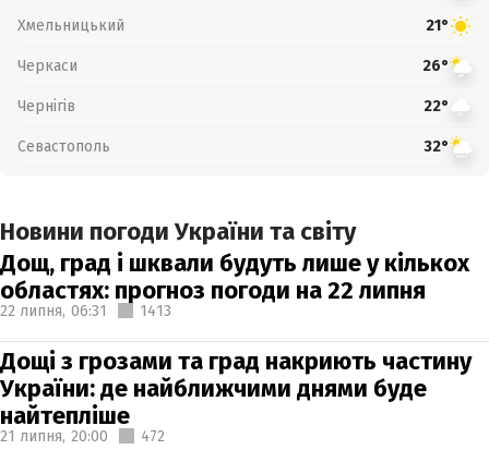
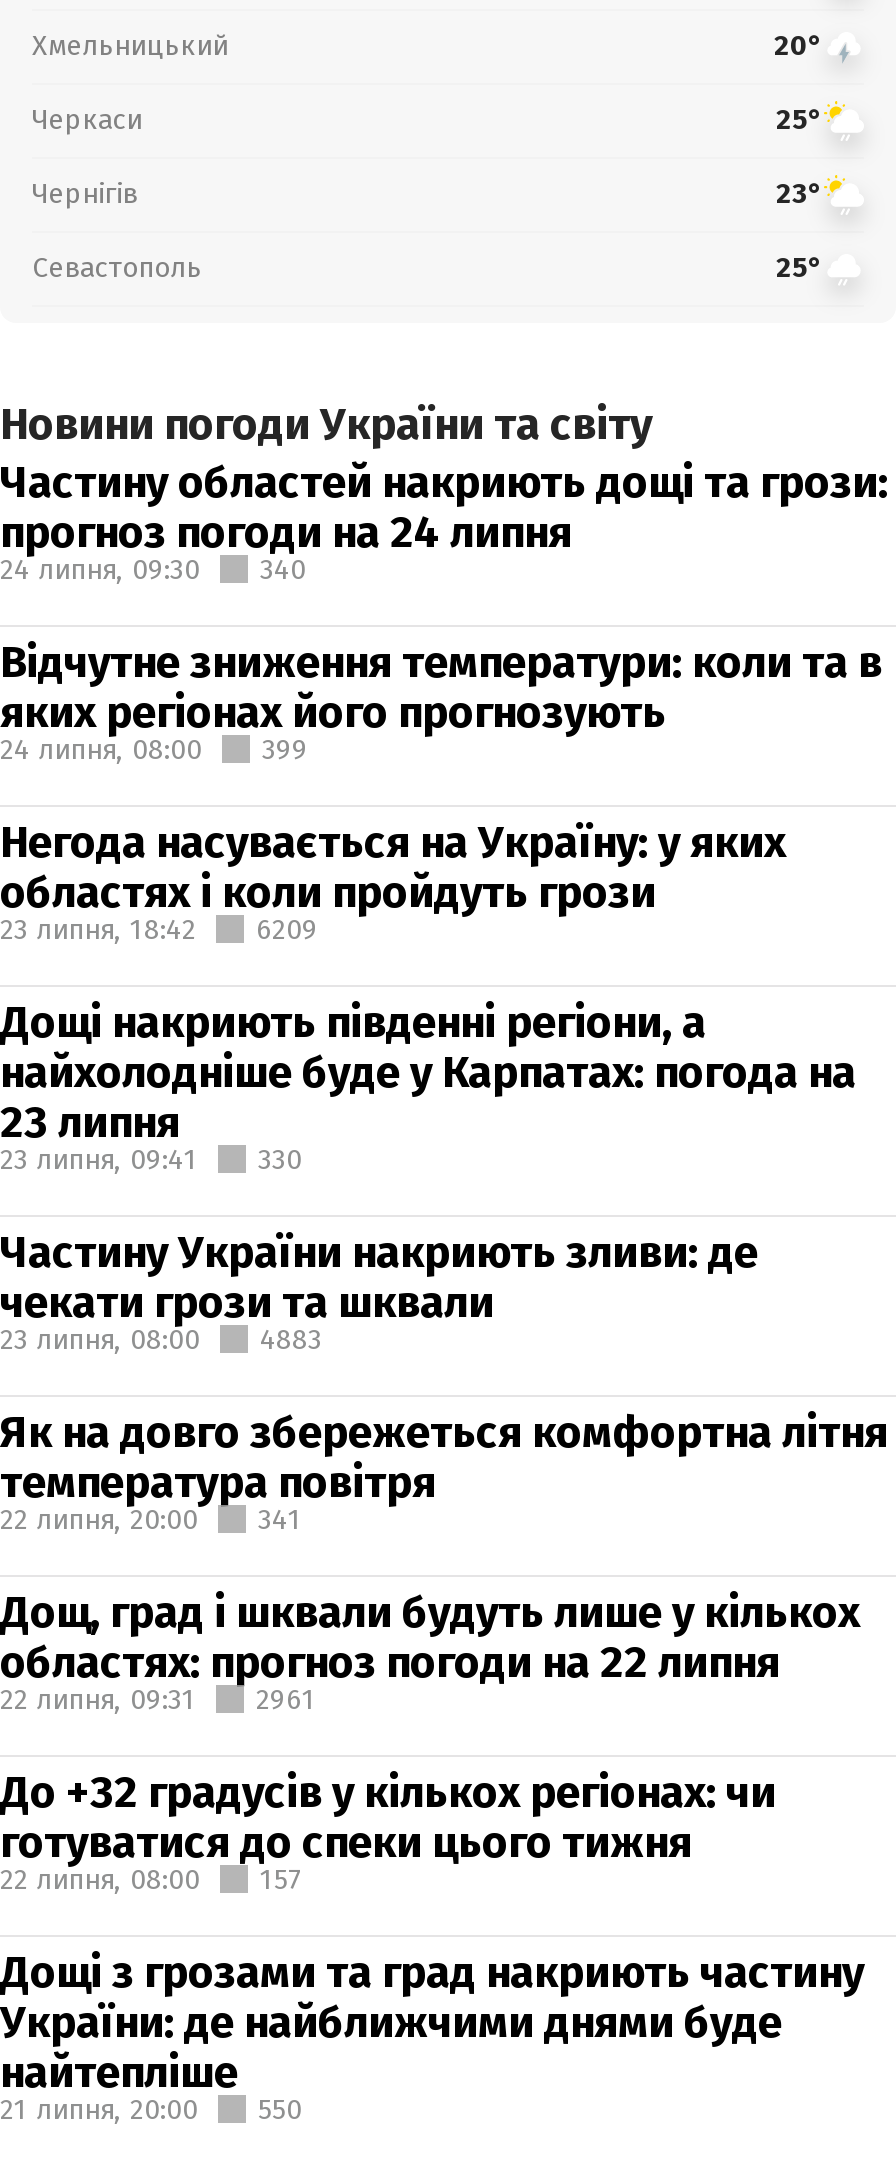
[426,16,450,35] 21° -> [774,29,824,63] 20°
[422,57,450,75] 26° -> [776,103,824,137] 25°
[424,97,450,115] 22° -> [776,177,824,211] 23°
[424,137,450,156] 32° -> [776,251,824,285] 25°
none -> [0,454,888,1536] Частину областей накриють дощі та грози: | прогноз погоди на 24 липня | 24 липня, 09:30 | 340 | Відчутне зниження температури: коли та в | яких регіонах його прогнозують | 24 липня, 08:00 | 399 | Негода насувається на Україну: у яких | областях і коли пройдуть грози | 23 липня, 18:42 | 6209 | Дощі накриють південні регіони, а | найхолодніше буде у Карпатах: погода на | 23 липня | 23 липня, 09:41 | 330 | Частину України накриють зливи: де | чекати грози та шквали | 23 липня, 08:00 | 4883 | Як на довго збережеться комфортна літня | температура повітря | 22 липня, 20:00 | 341
[0,301,171,320] 22 липня, 06:31 | 1413 -> [0,1682,776,1896] 22 липня, 09:31 | 2961 | До +32 градусів у кількох регіонах: чи | готуватися до спеки цього тижня | 22 липня, 08:00 | 157
[0,427,165,445] 21 липня, 20:00 472 -> [0,2092,302,2126] 21 липня, 20:00 550

